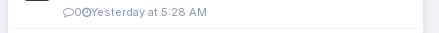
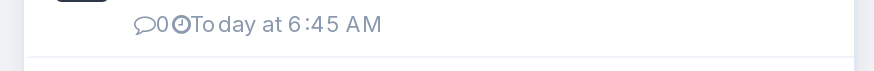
[91,5,207,19] Yesterday at 5:28 AM -> [190,10,382,38] Today at 6:45 AM

